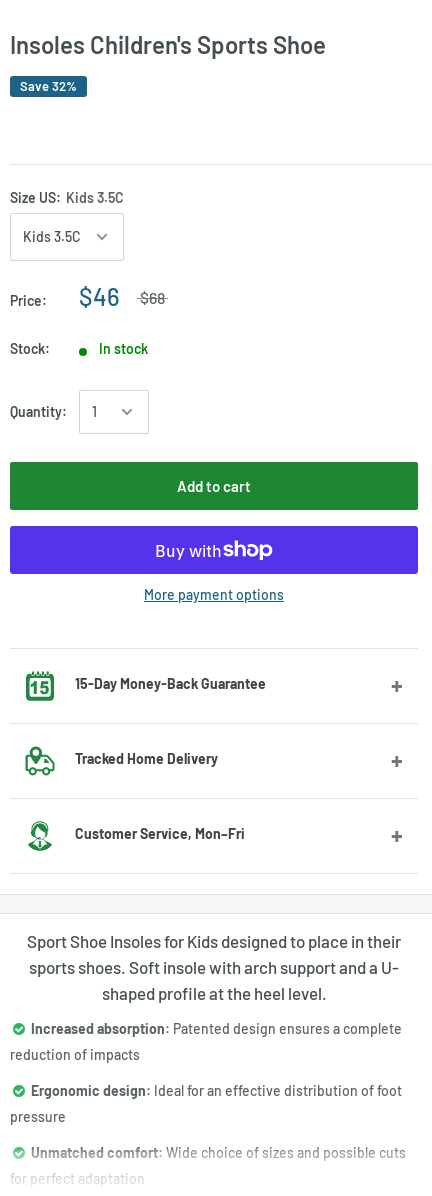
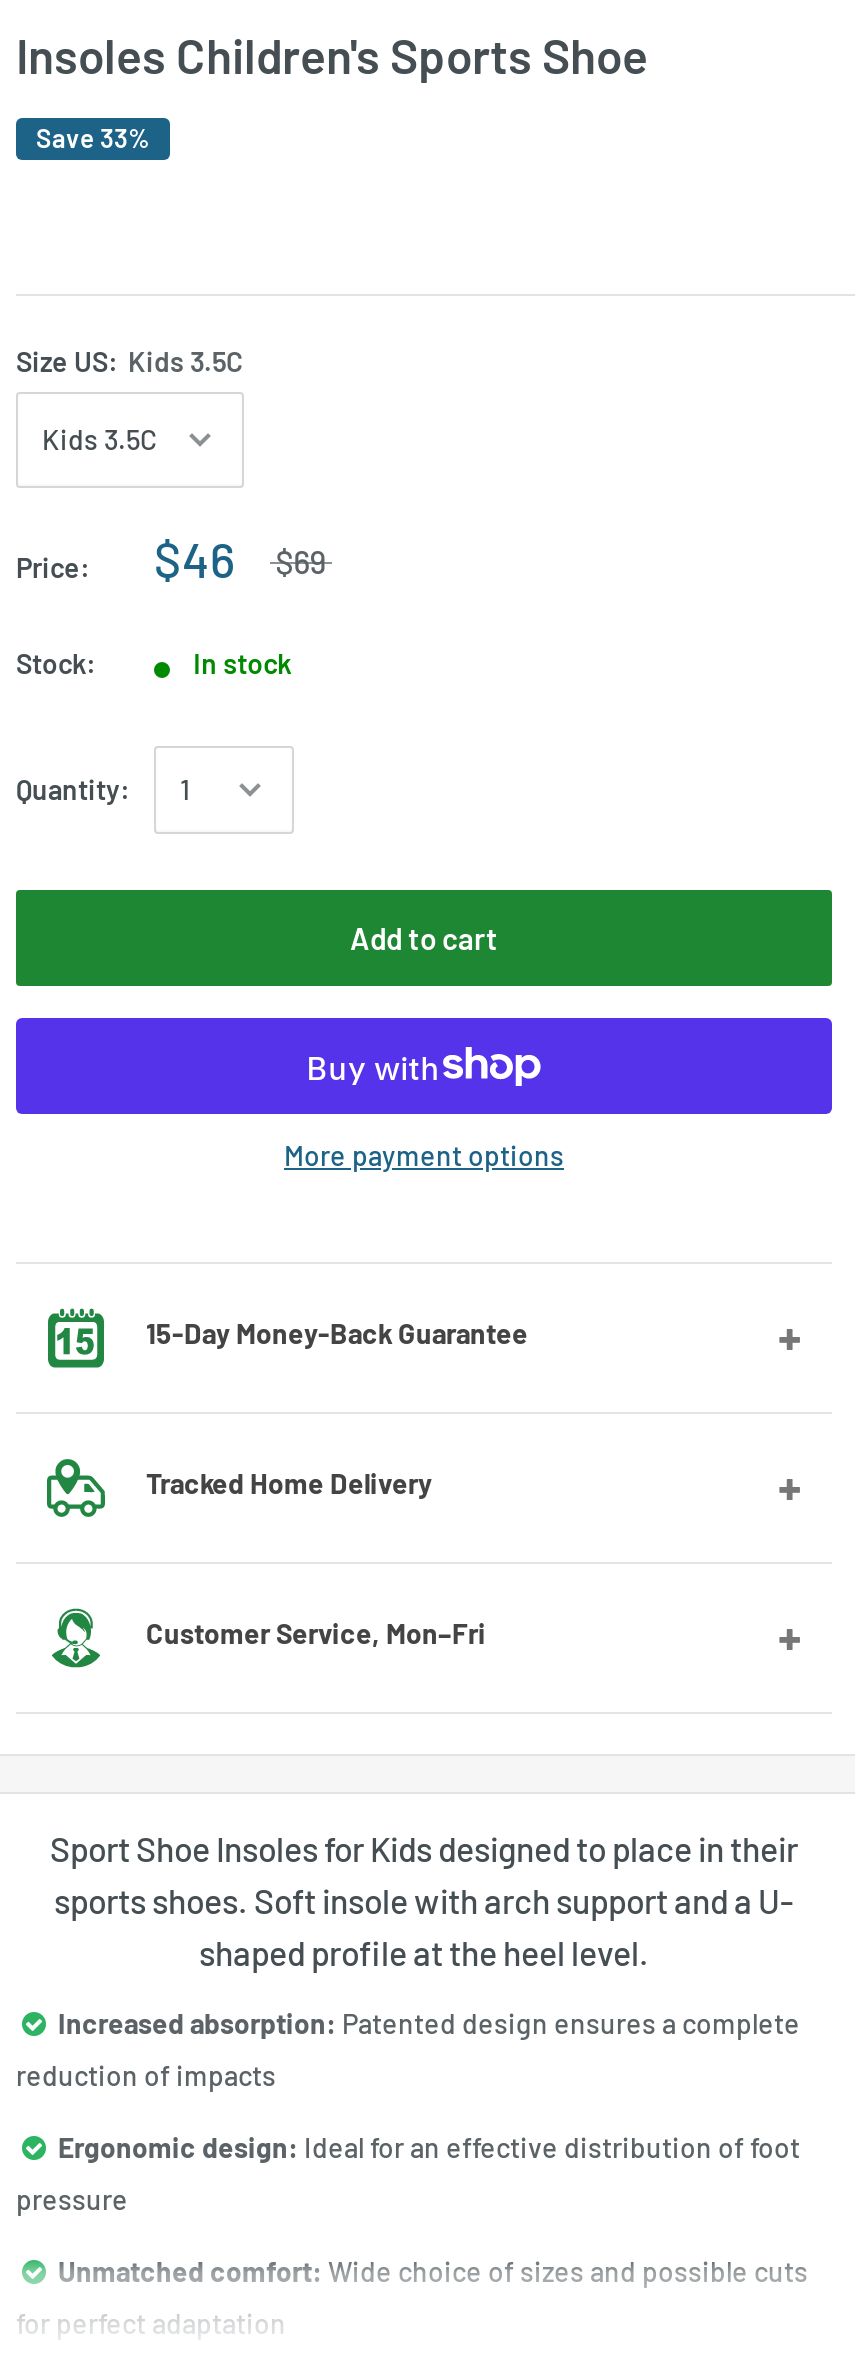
[20,78,77,94] Save 32% -> [36,123,150,155] Save 33%
[10,282,165,311] Price: $46 $68 -> [16,531,326,589] Price: $46 $69

